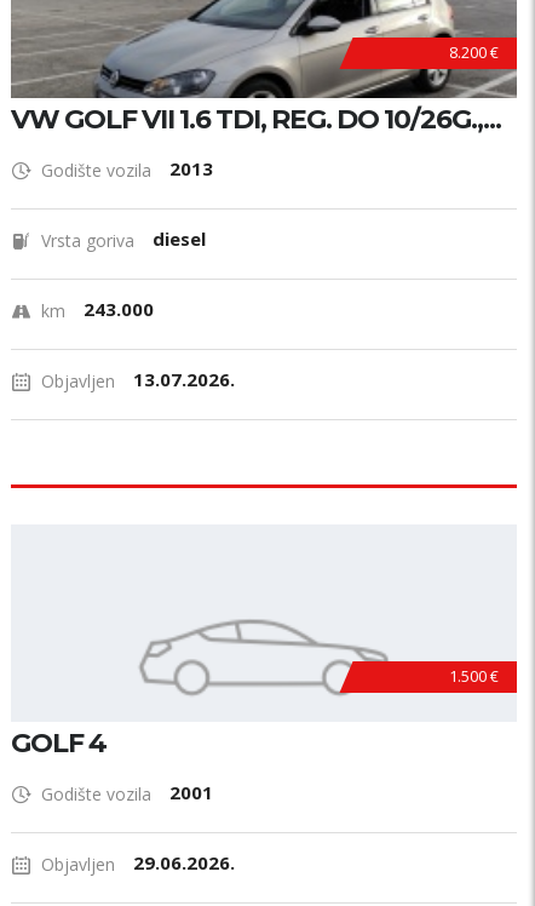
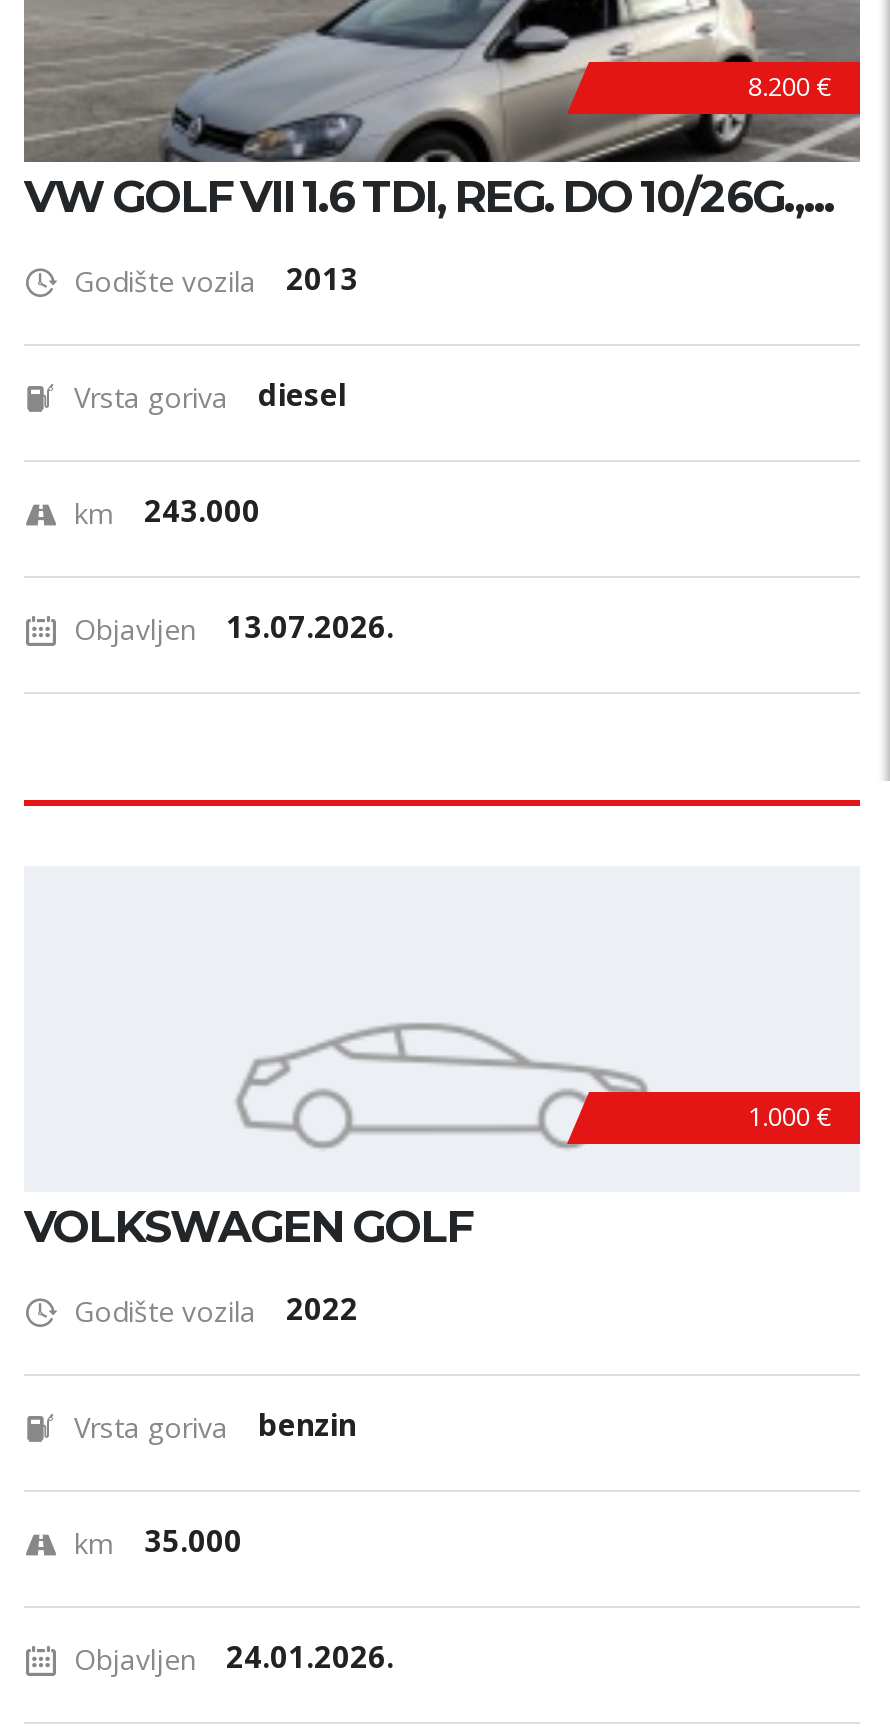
[449,665,499,687] 1.500 € -> [748,1098,830,1134] 1.000 €
[11,727,107,759] GOLF 4 -> [24,1200,472,1254] VOLKSWAGEN GOLF
[169,780,213,804] 2001 -> [74,1288,358,1562] 2022 | Vrsta goriva | benzin | km | 35.000
[41,850,235,876] Objavljen 29.06.2026. -> [74,1636,394,1678] Objavljen 24.01.2026.

